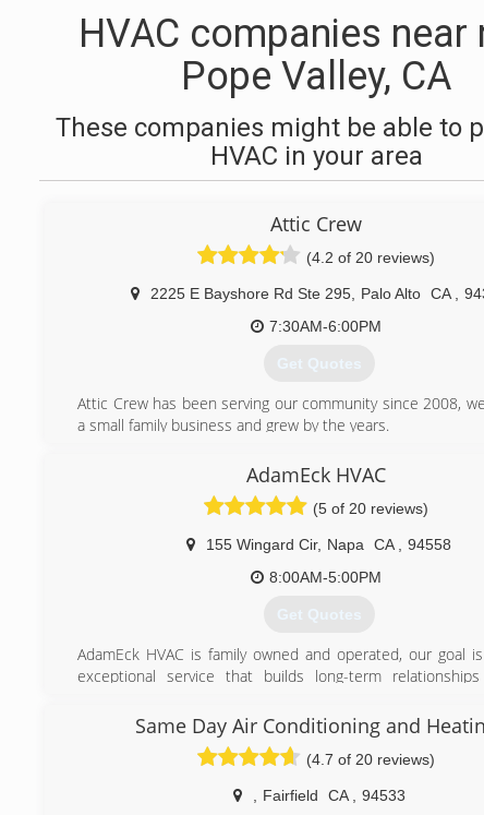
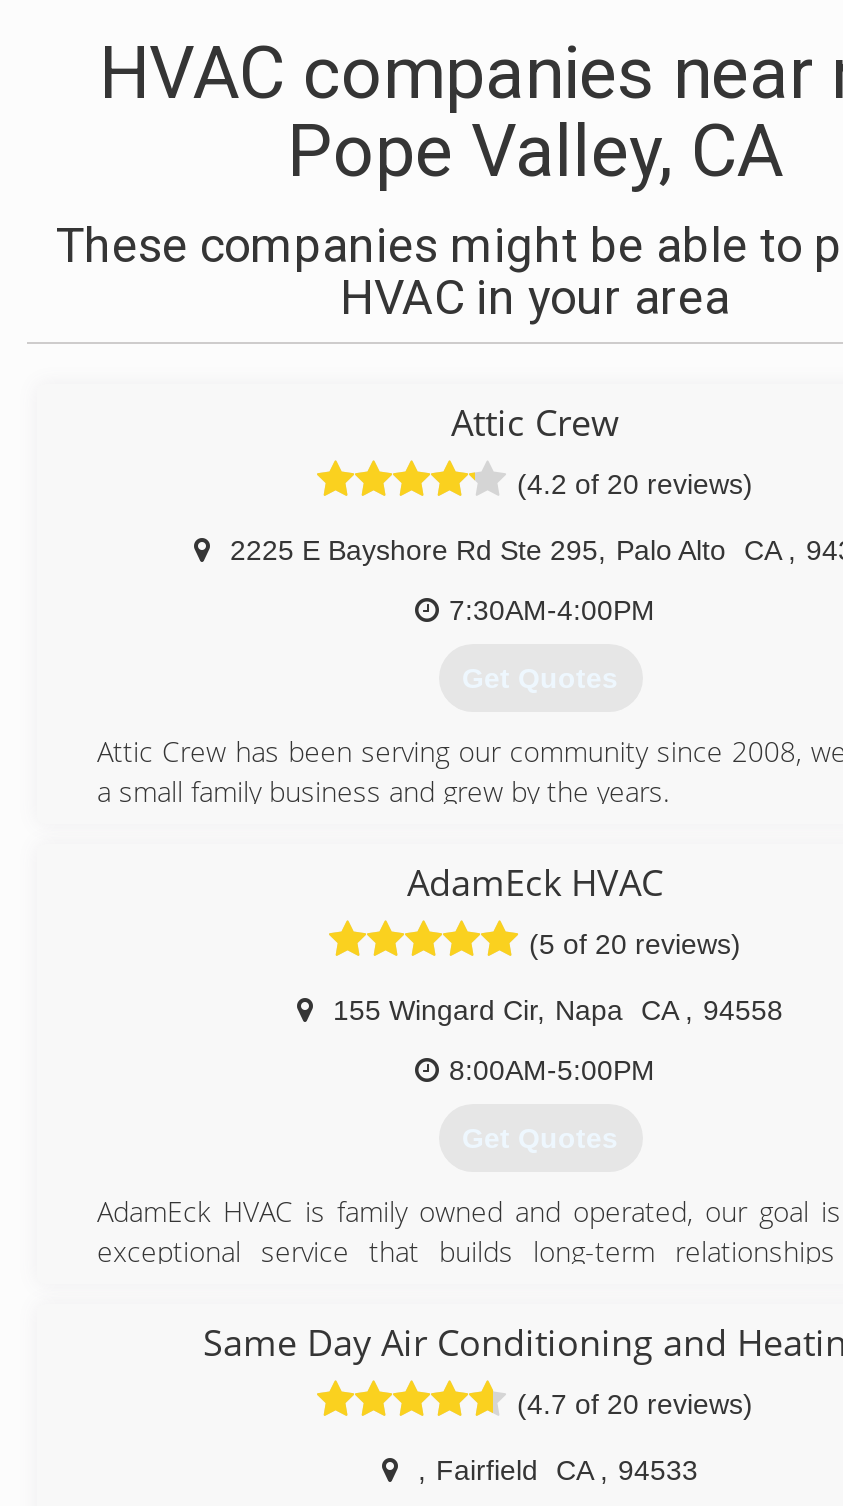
[269,317,382,335] 7:30AM-6:00PM -> [449,594,655,626] 7:30AM-4:00PM

